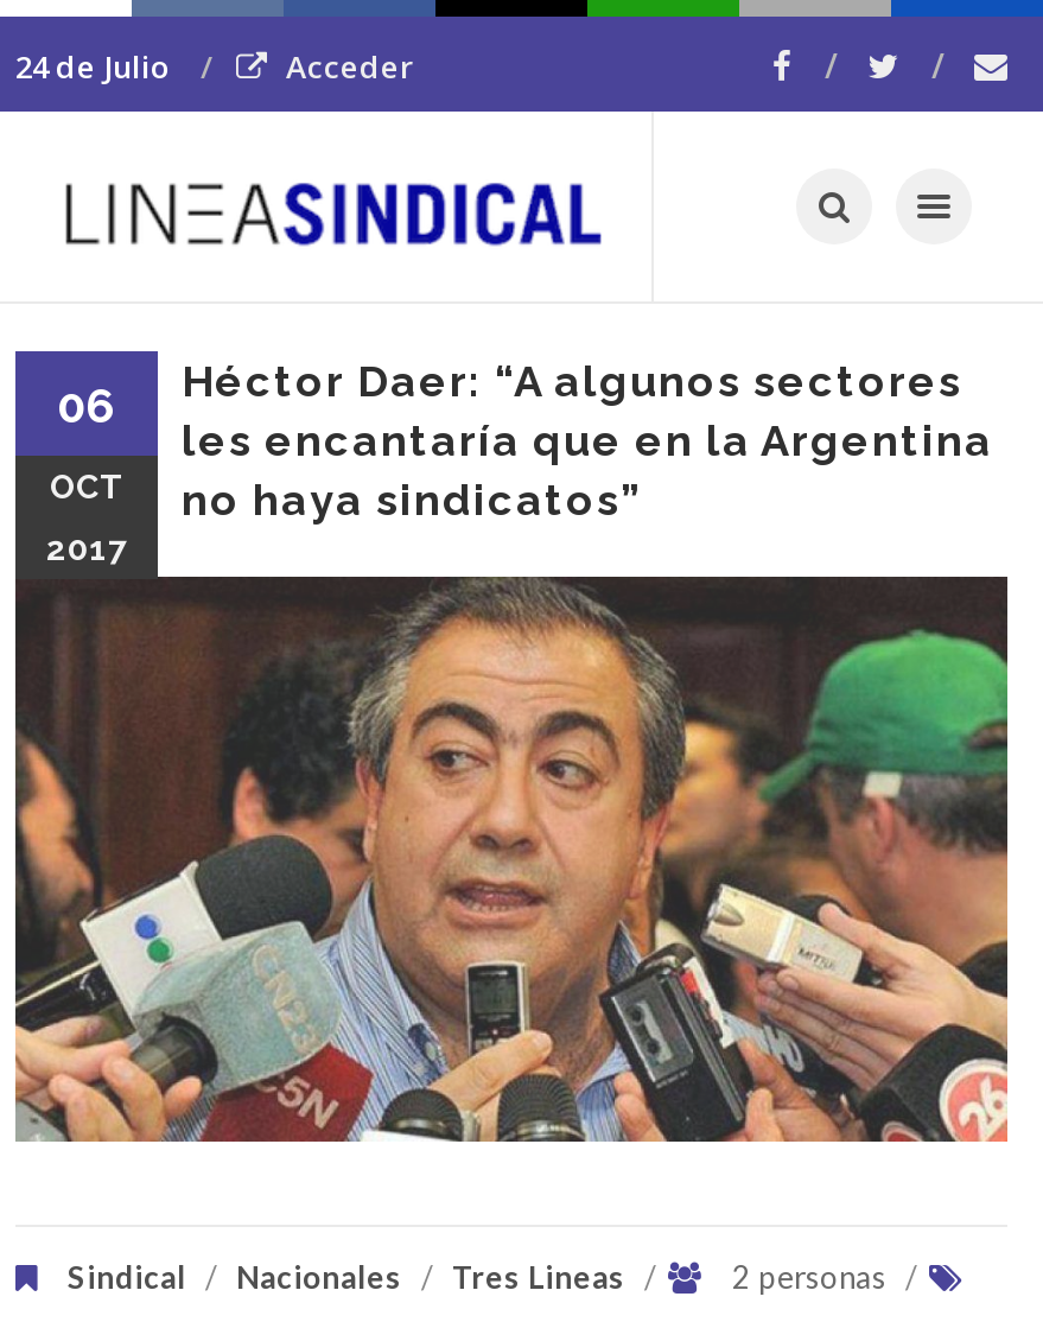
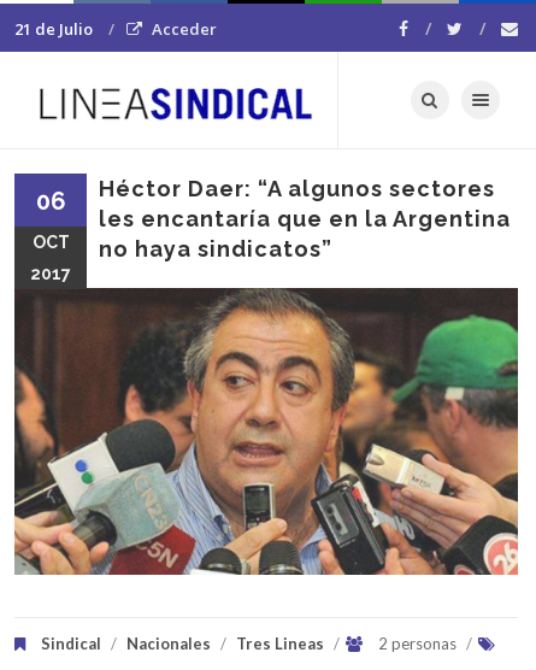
[15,45,177,88] 24 de Julio -> [14,18,96,40] 21 de Julio

